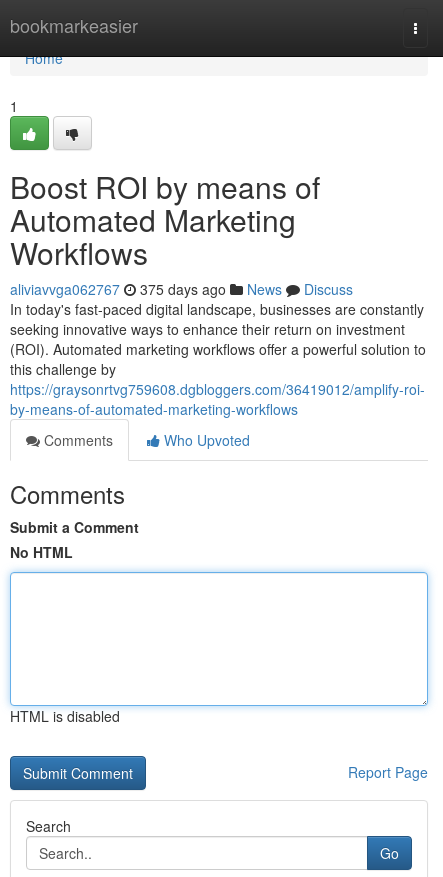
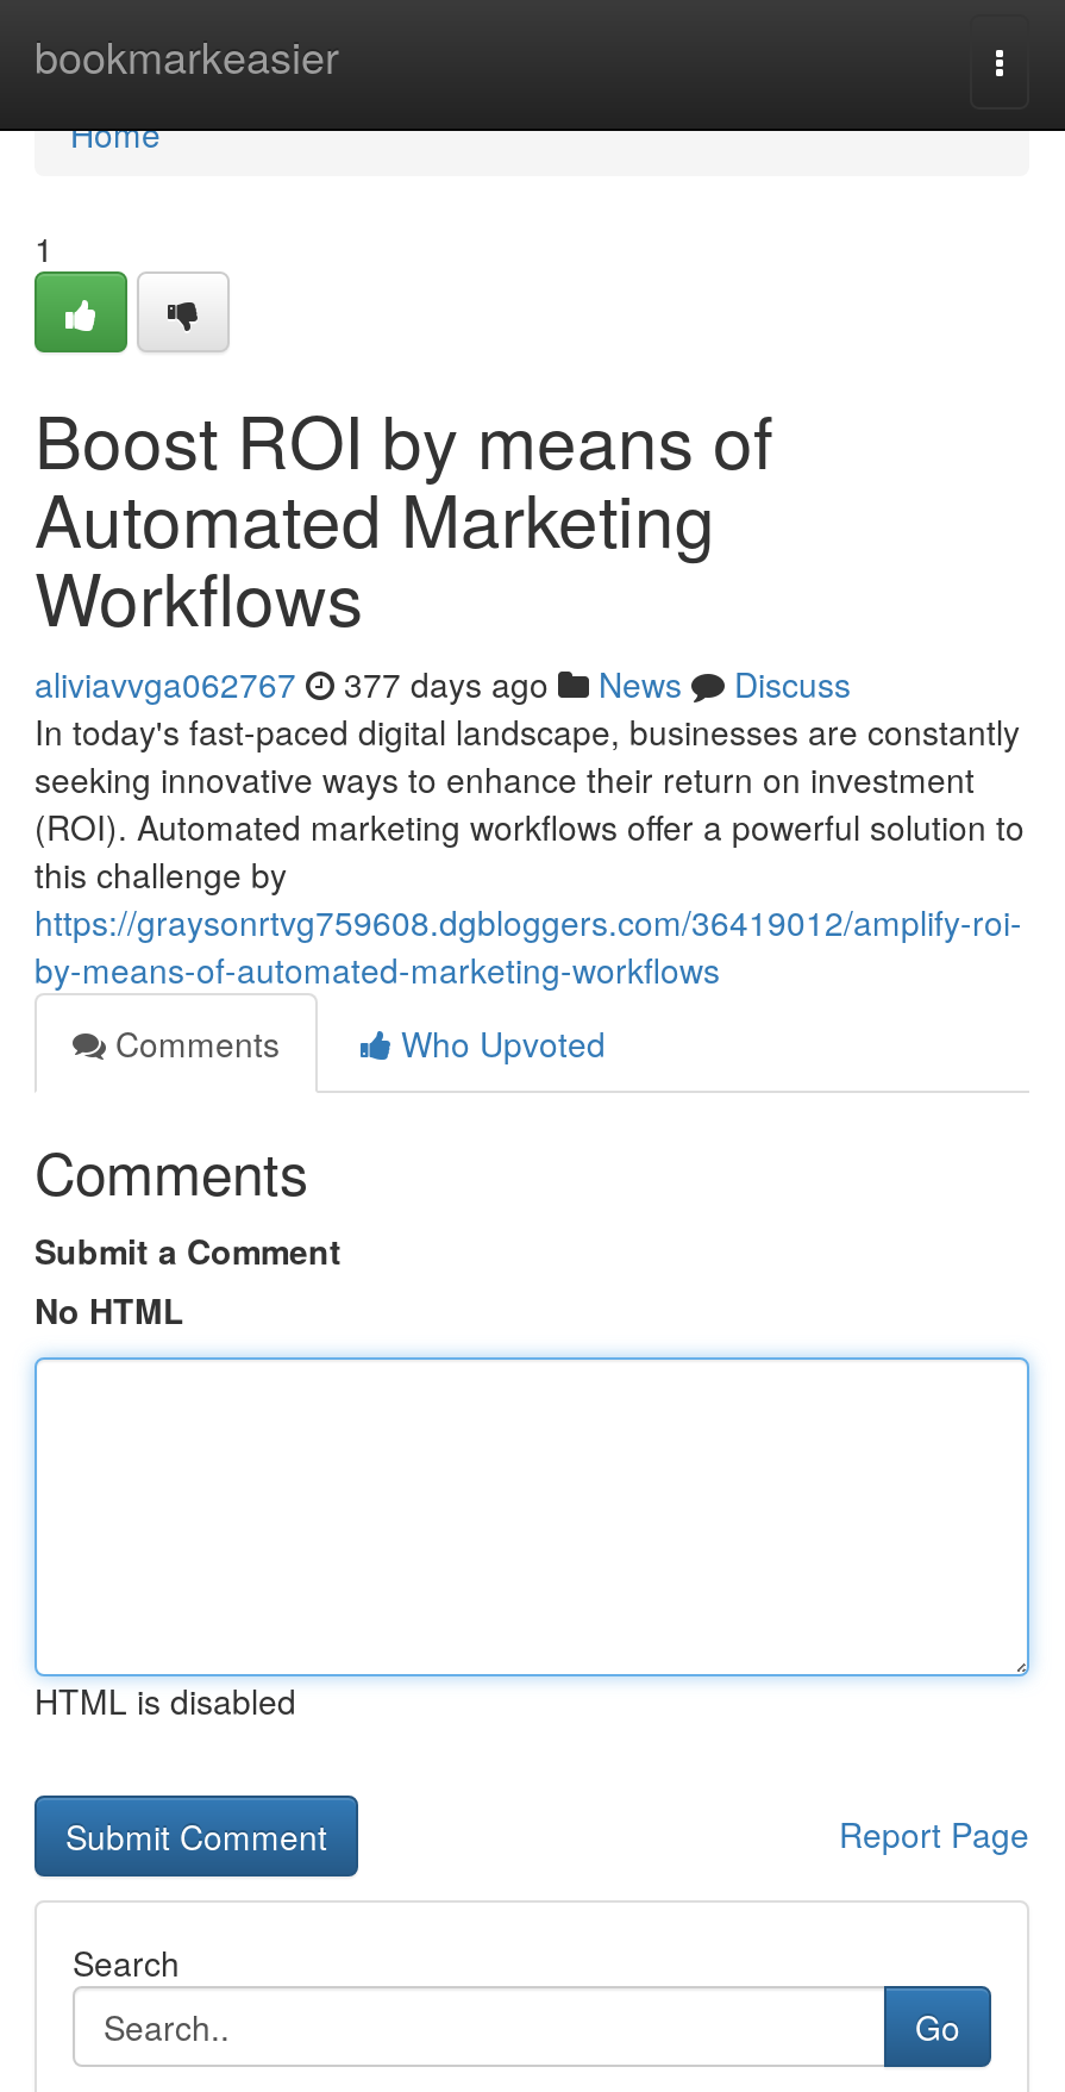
[10,279,353,299] aliviavvga062767 375 days ago News Discuss -> [35,660,851,707] aliviavvga062767 377 days ago News Discuss

